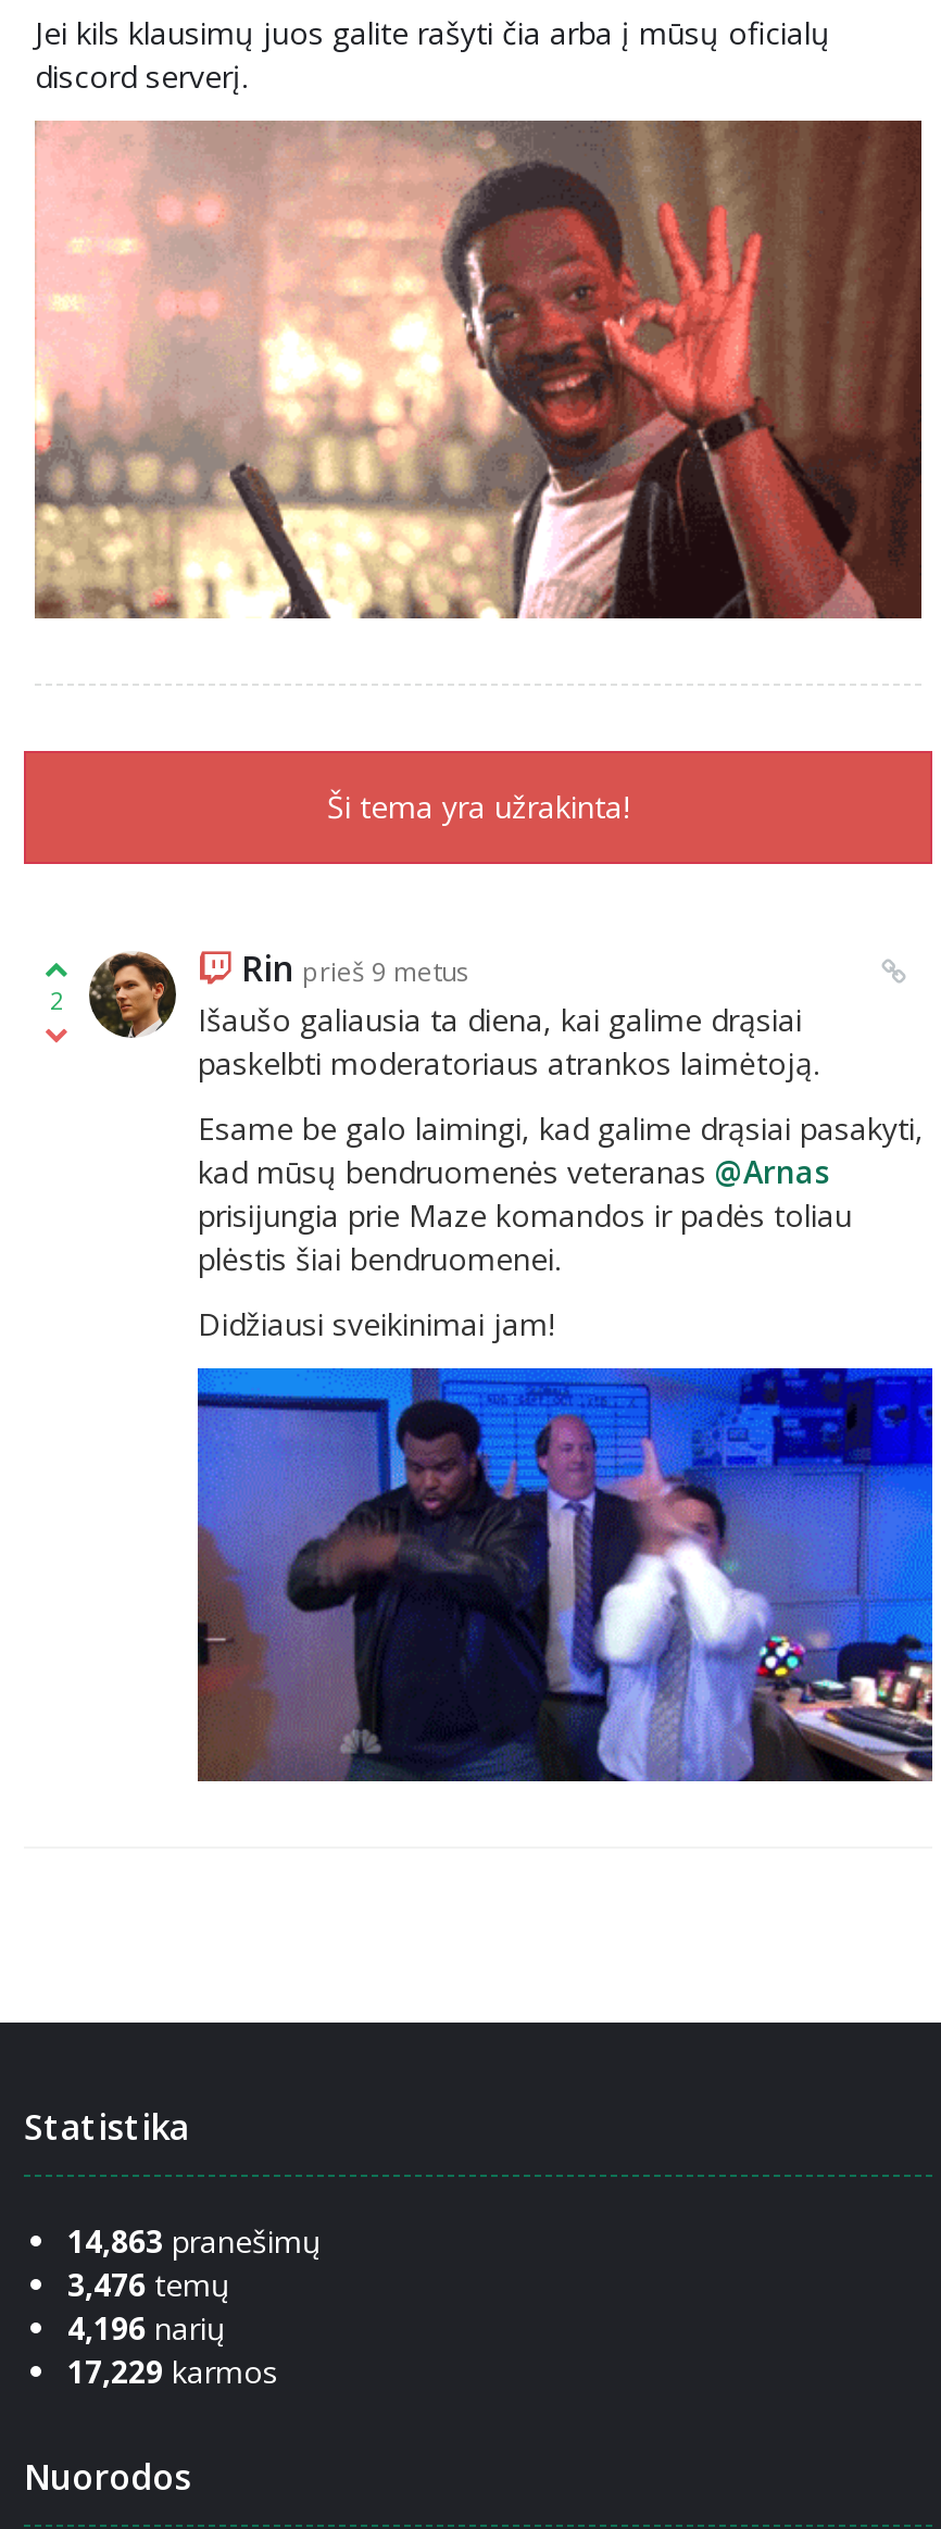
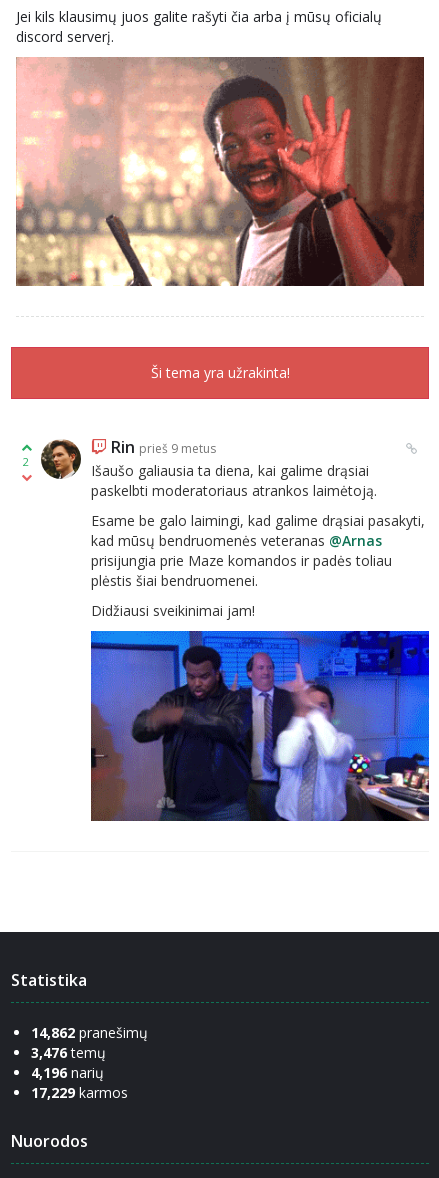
[67,2221,322,2263] 14,863 pranešimų -> [31,1023,148,1042] 14,862 pranešimų

